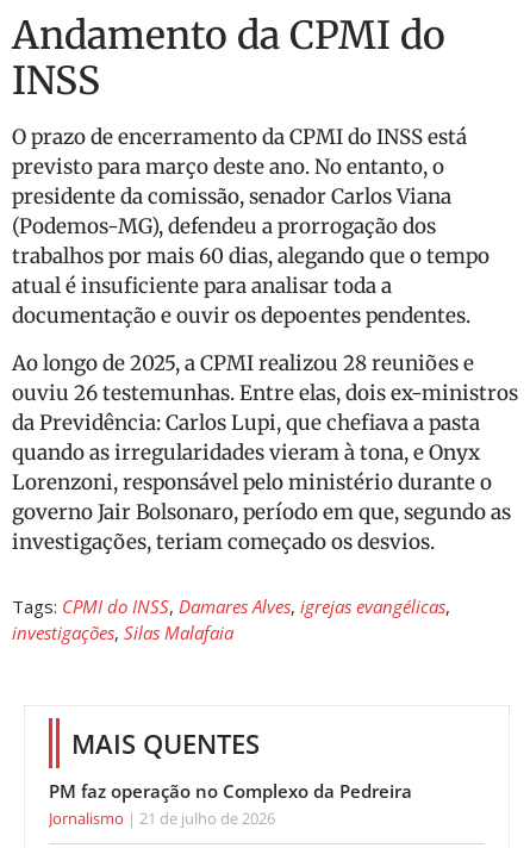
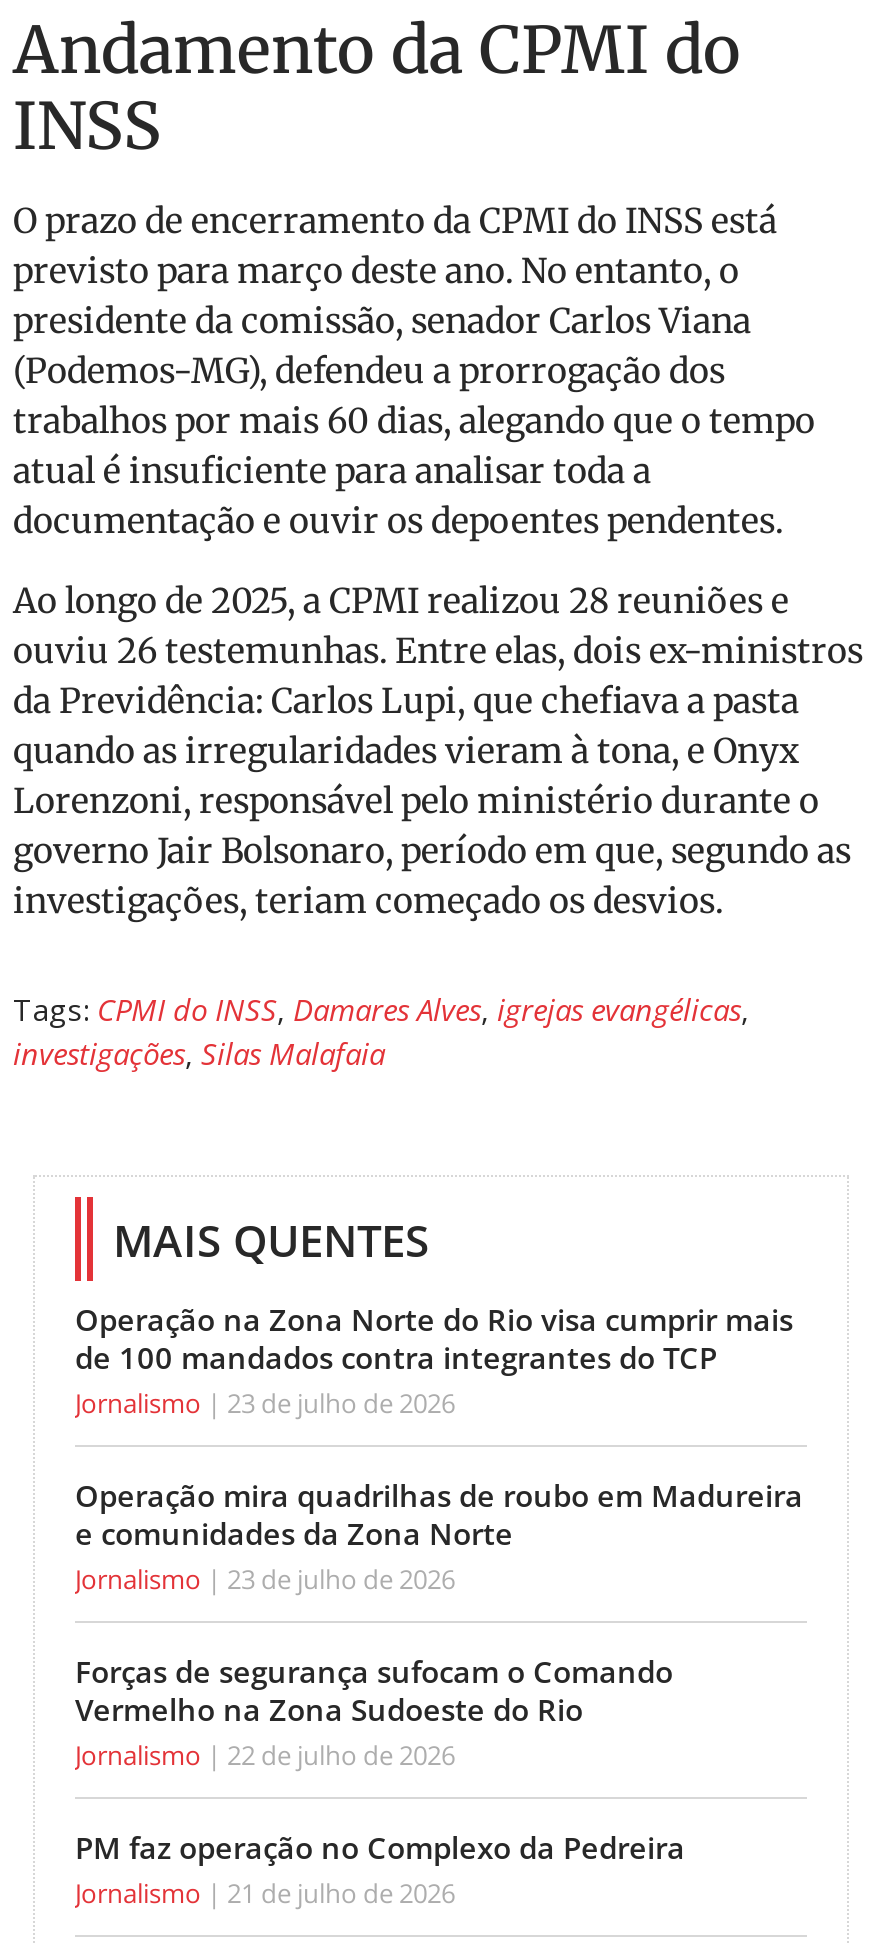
none -> [75,1300,803,1774] Operação na Zona Norte do Rio visa cumprir mais | de 100 mandados contra integrantes do TCP | Jornalismo 23 de julho de 2026 | Operação mira quadrilhas de roubo em Madureira | e comunidades da Zona Norte | Jornalismo 23 de julho de 2026 | Forças de segurança sufocam o Comando | Vermelho na Zona Sudoeste do Rio | Jornalismo 22 de julho de 2026

